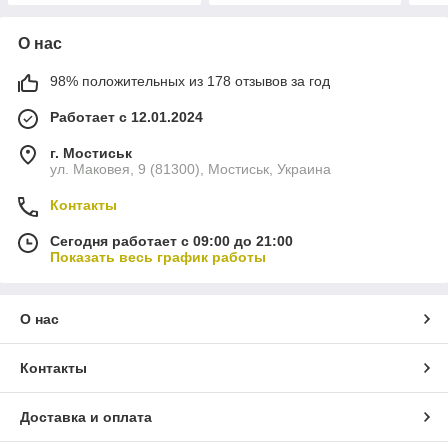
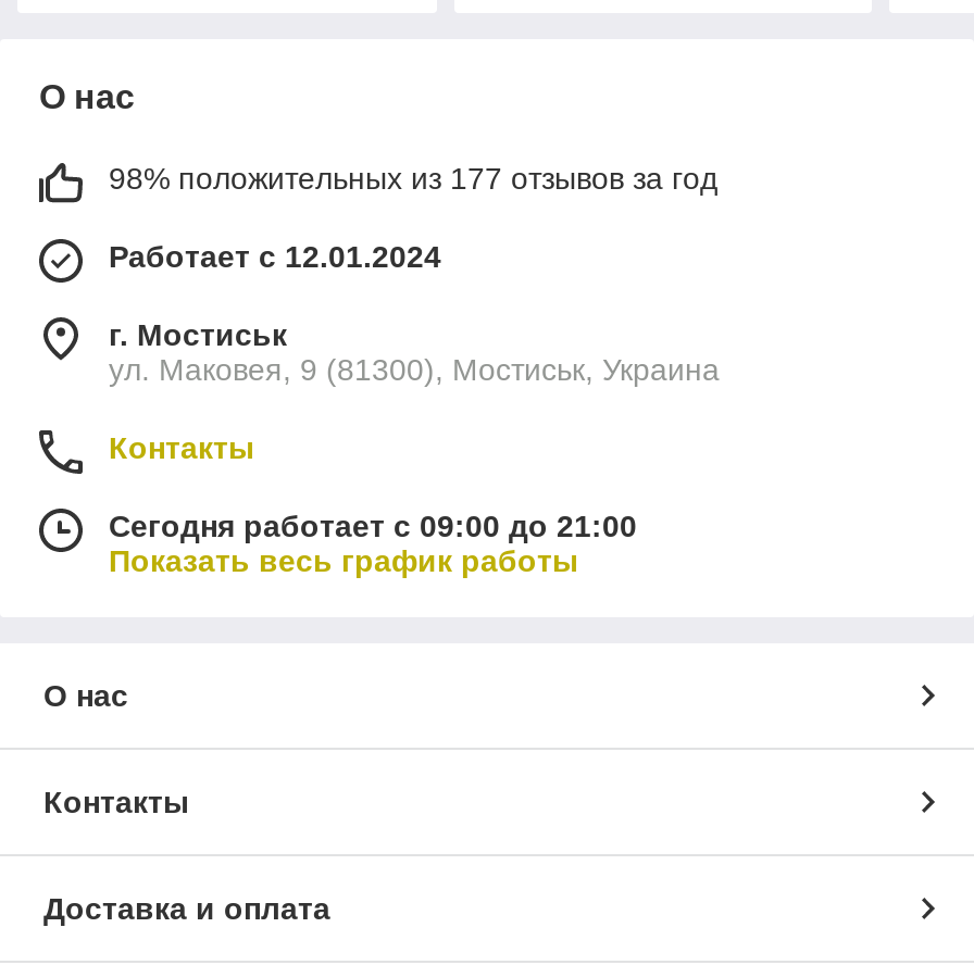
[50,73,330,89] 98% положительных из 178 отзывов за год -> [109,160,717,195] 98% положительных из 177 отзывов за год

